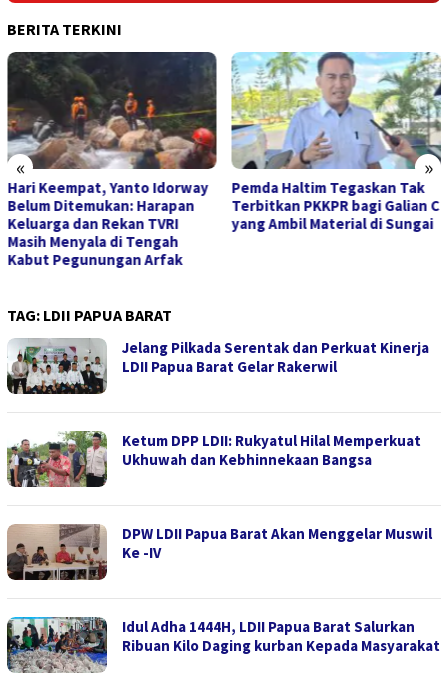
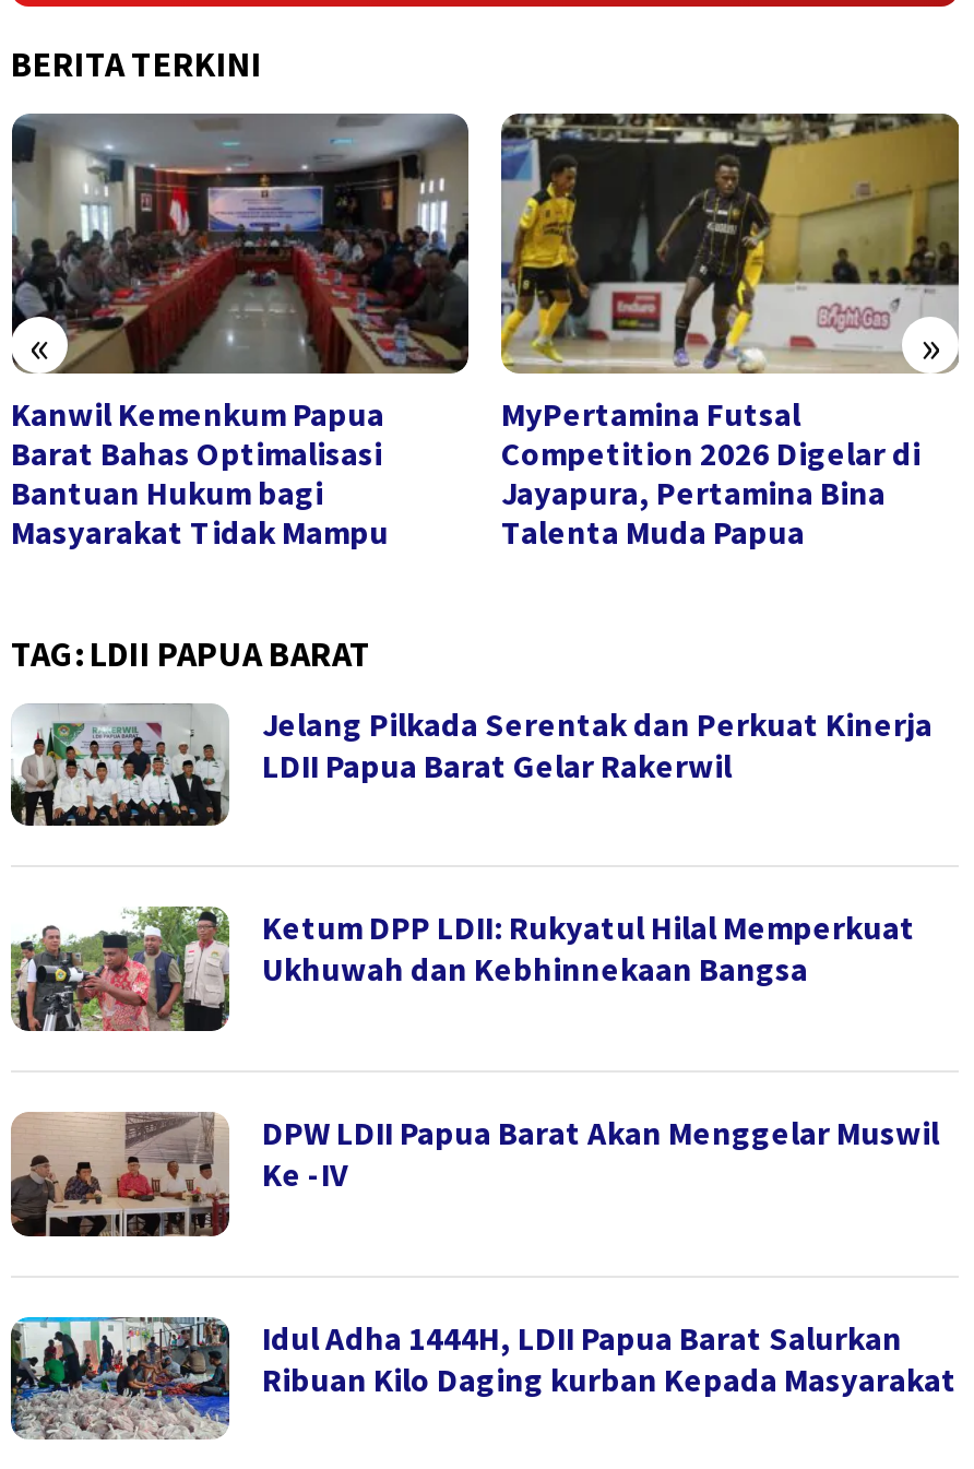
[7,51,217,269] [image] | Hari Keempat, Yanto Idorway | Belum Ditemukan: Harapan | Keluarga dan Rekan TVRI | Masih Menyala di Tengah | Kabut Pegunungan Arfak -> [11,114,470,552] [image] | Kanwil Kemenkum Papua | Barat Bahas Optimalisasi | Bantuan Hukum bagi | Masyarakat Tidak Mampu
[231,51,441,233] [image] | Pemda Haltim Tegaskan Tak | Terbitkan PKKPR bagi Galian C | yang Ambil Material di Sungai -> [500,111,961,552] [image] | MyPertamina Futsal | Competition 2026 Digelar di | Jayapura, Pertamina Bina | Talenta Muda Papua

